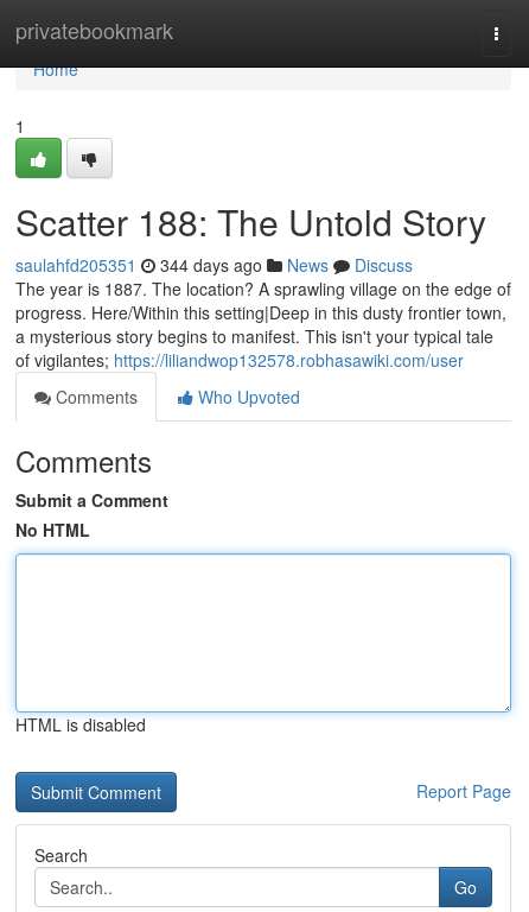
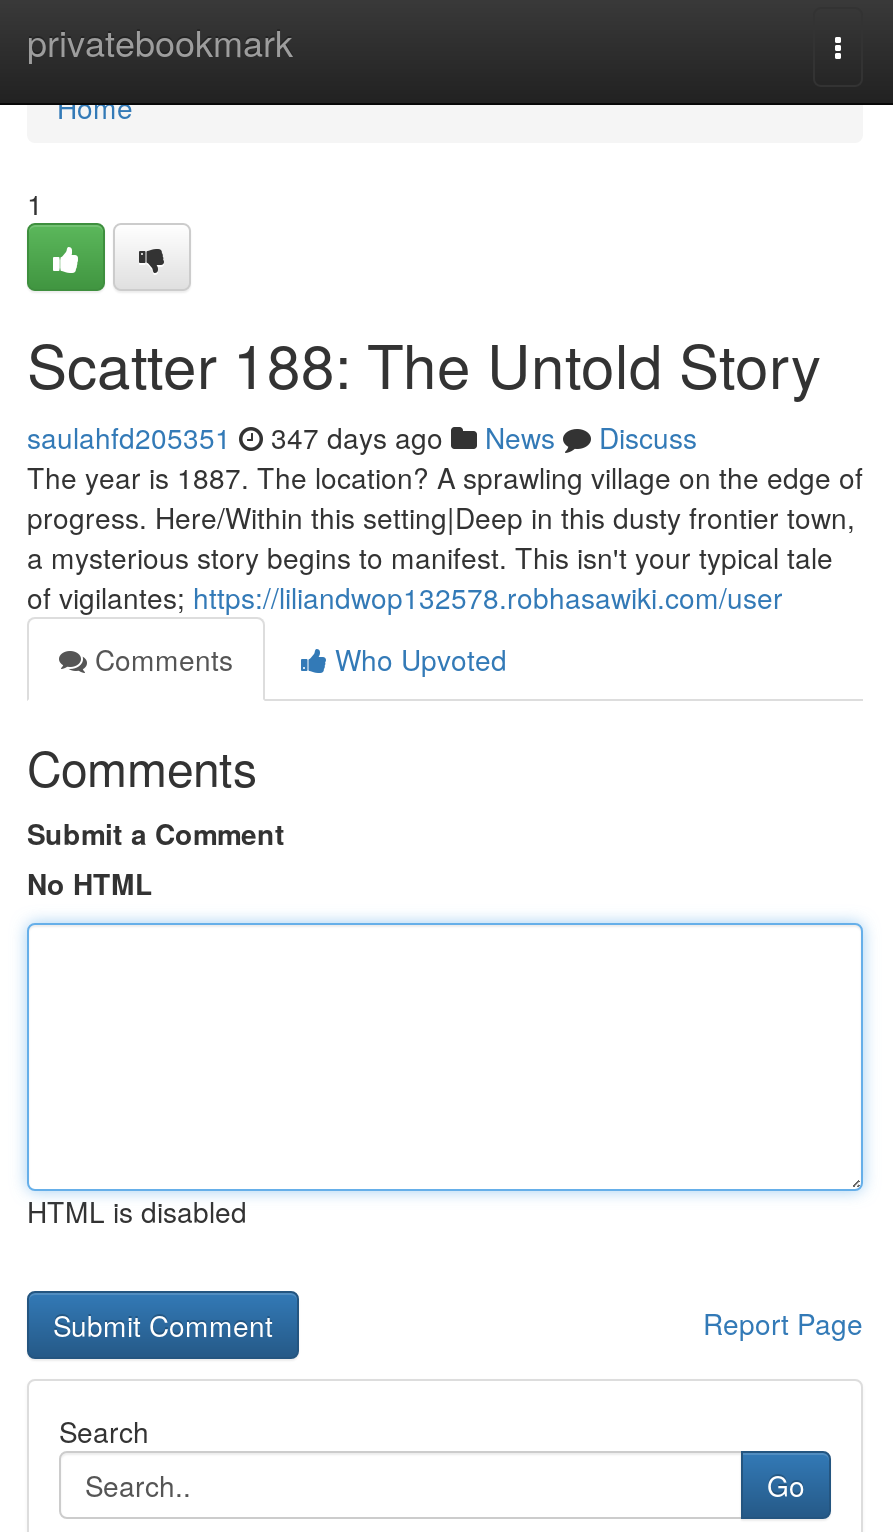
[15,253,413,277] saulahfd205351 344 days ago News Discuss -> [27,417,697,457] saulahfd205351 347 days ago News Discuss

